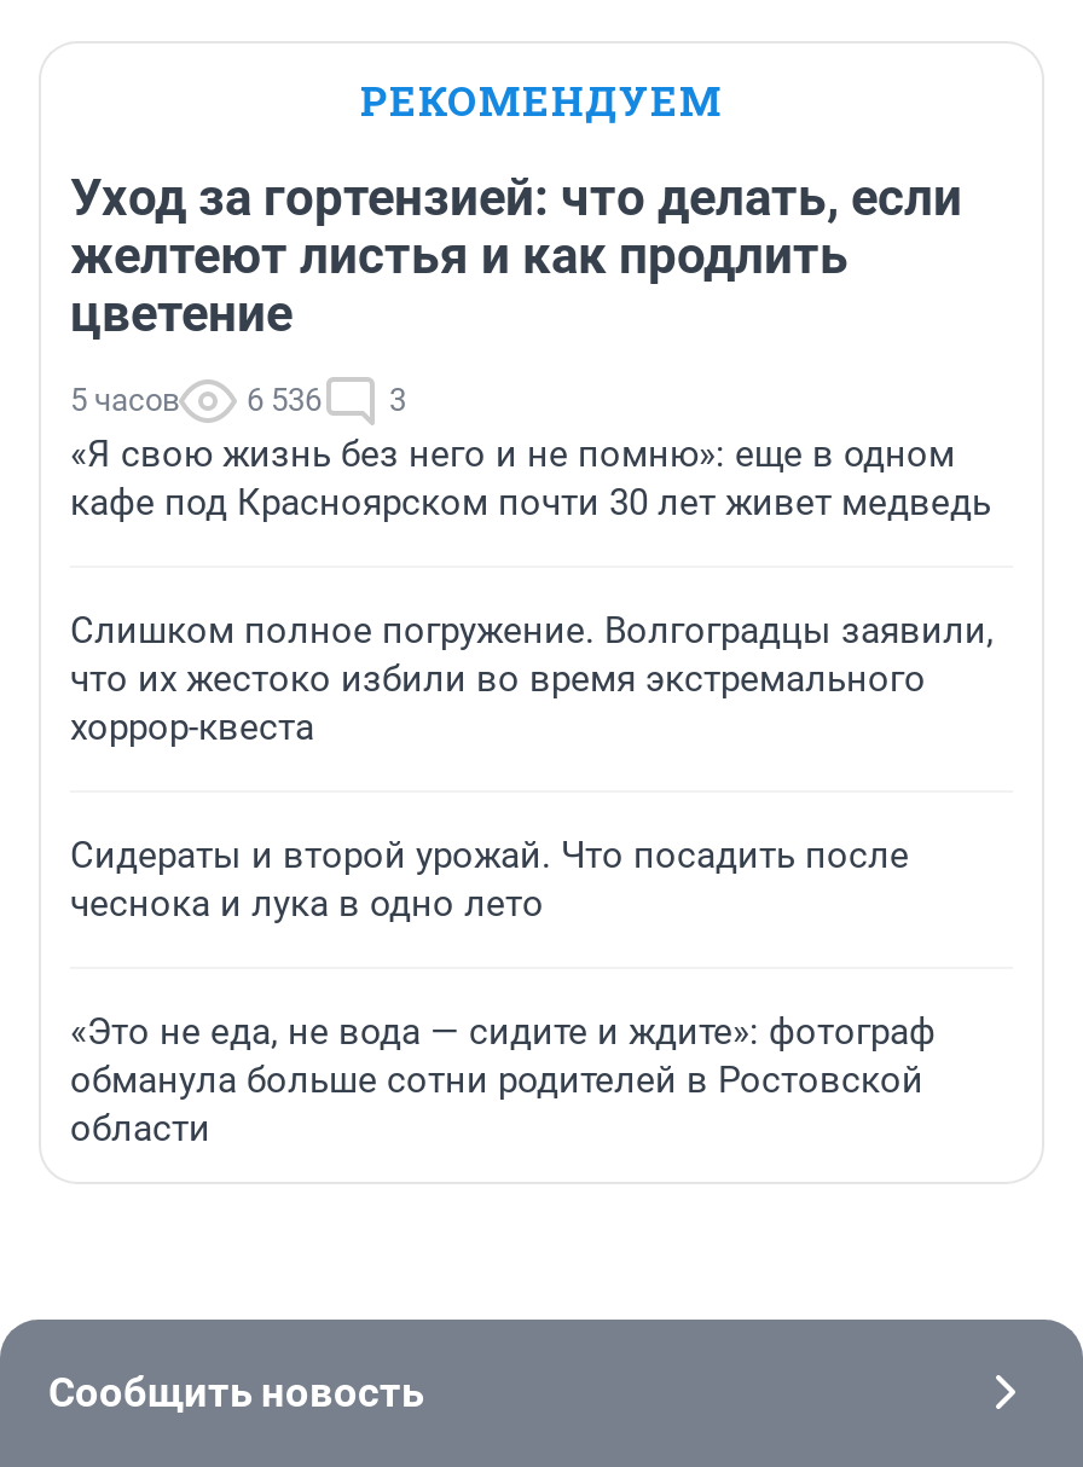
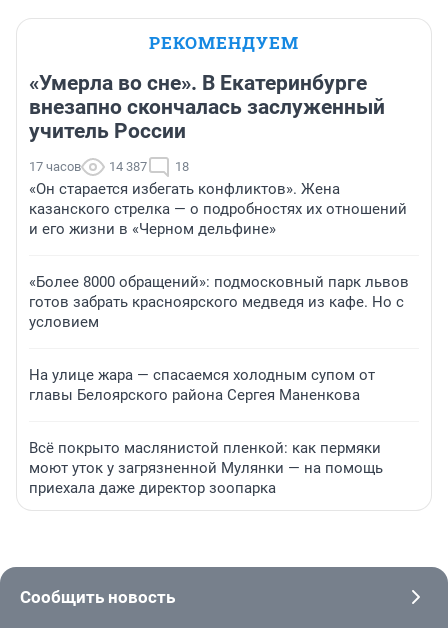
[70,168,962,342] Уход за гортензией: что делать, если | желтеют листья и как продлить | цветение -> [29,71,385,143] «Умерла во сне». В Екатеринбурге | внезапно скончалась заслуженный | учитель России
[70,381,991,524] 5 часов | 6 536 | 3 | «Я свою жизнь без него и не помню»: еще в одном | кафе под Красноярском почти 30 лет живет медведь -> [29,159,407,238] 17 часов | 14 387 | 18 | «Он старается избегать конфликтов». Жена | казанского стрелка — о подробностях их отношений | и его жизни в «Черном дельфине»
[70,608,994,748] Слишком полное погружение. Волгоградцы заявили, | что их жестоко избили во время экстремального | хоррор-квеста -> [29,273,409,331] «Более 8000 обращений»: подмосковный парк львов | готов забрать красноярского медведя из кафе. Но с | условием
[70,833,909,925] Сидераты и второй урожай. Что посадить после | чеснока и лука в одно лето -> [29,366,375,404] На улице жара — спасаемся холодным супом от | главы Белоярского района Сергея Маненкова
[70,1009,936,1150] «Это не еда, не вода — сидите и ждите»: фотограф | обманула больше сотни родителей в Ростовской | области -> [29,439,383,497] Всё покрыто маслянистой пленкой: как пермяки | моют уток у загрязненной Мулянки — на помощь | приехала даже директор зоопарка

